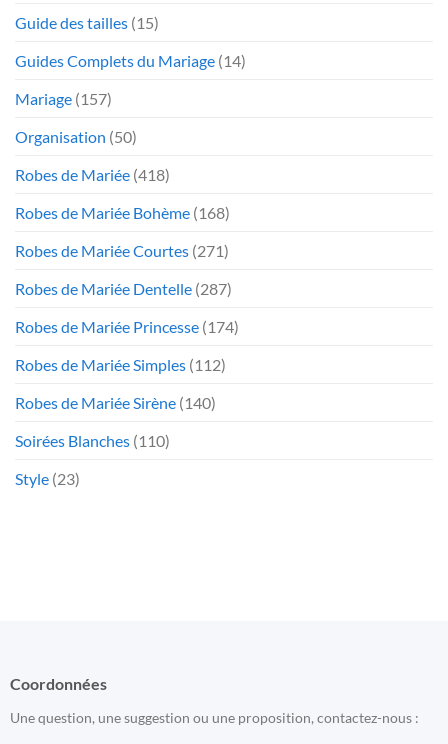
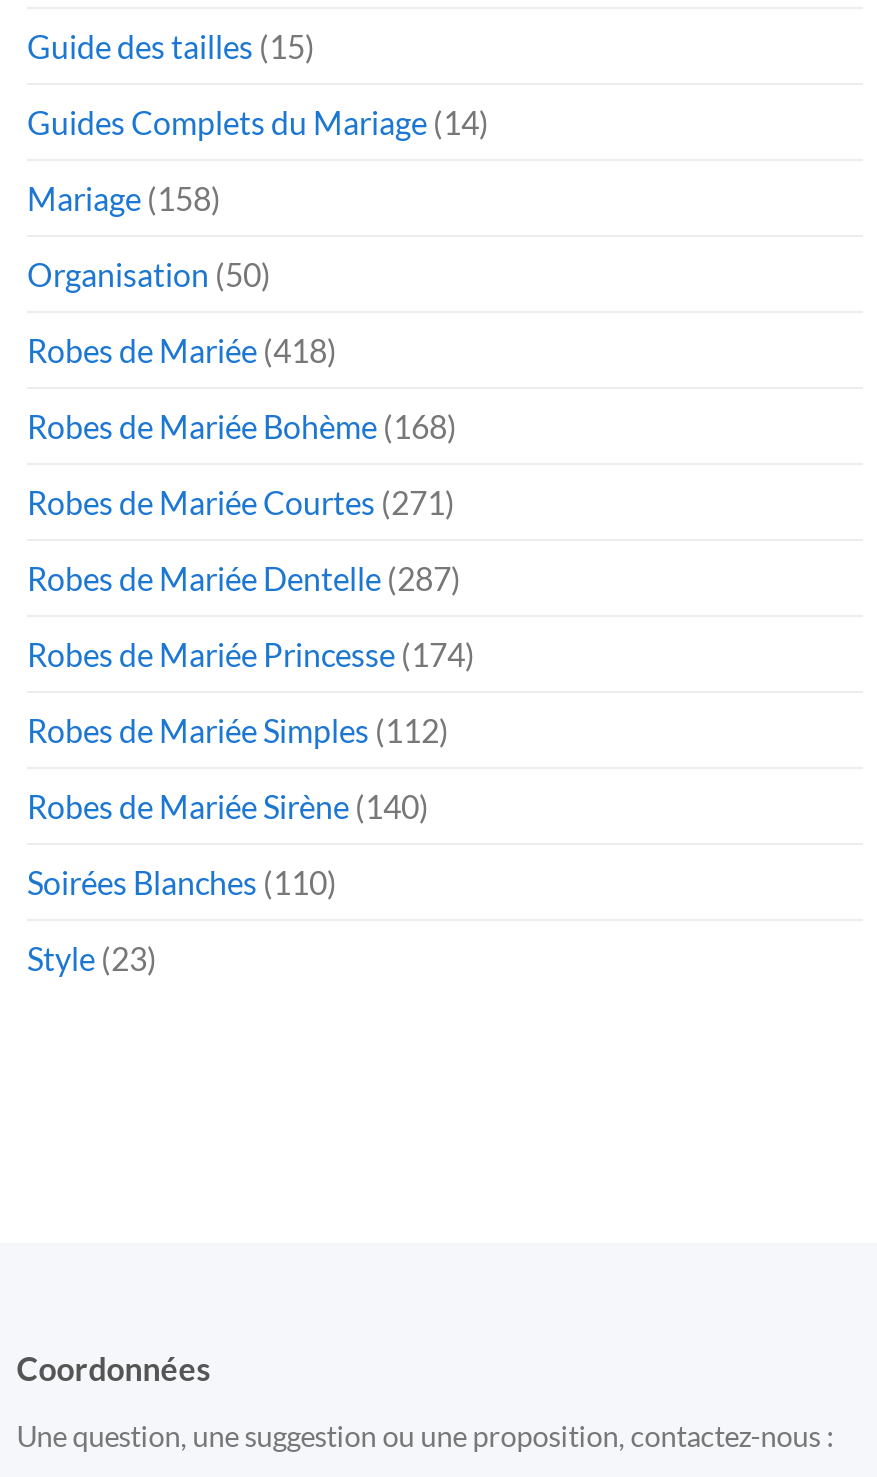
[15,89,112,108] Mariage (157) -> [27,179,221,217] Mariage (158)

